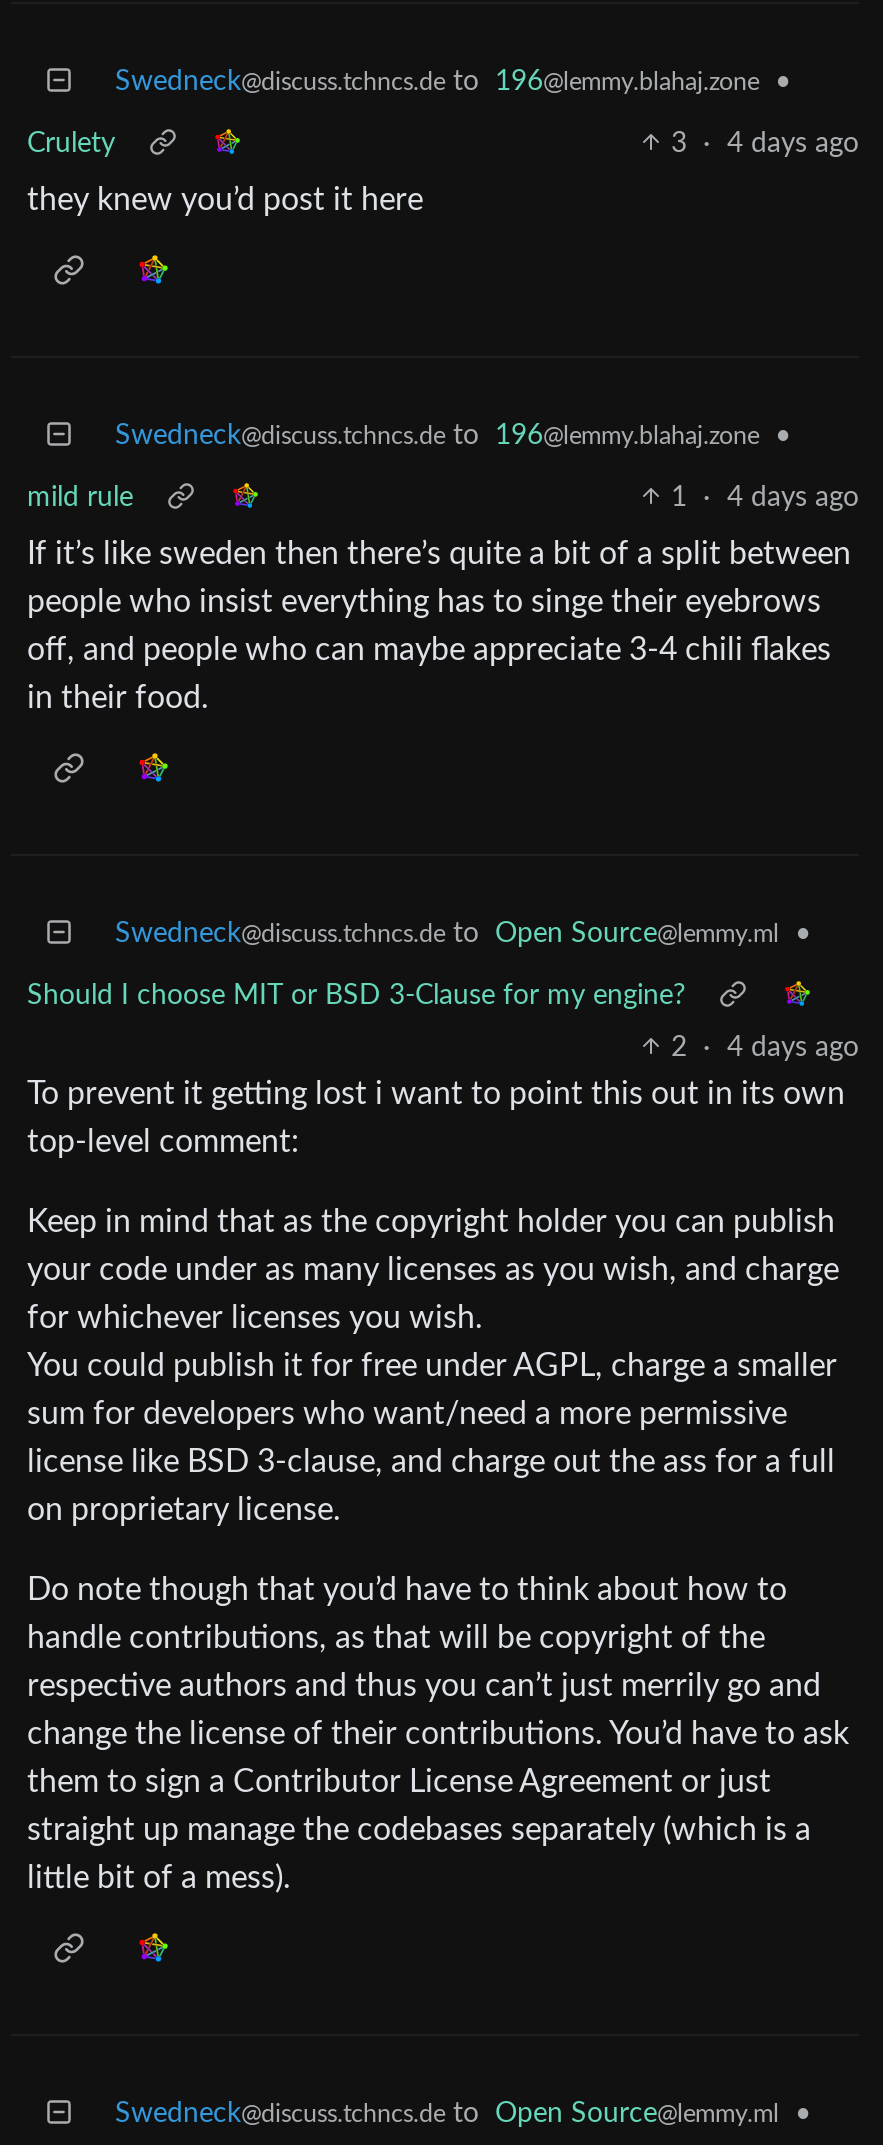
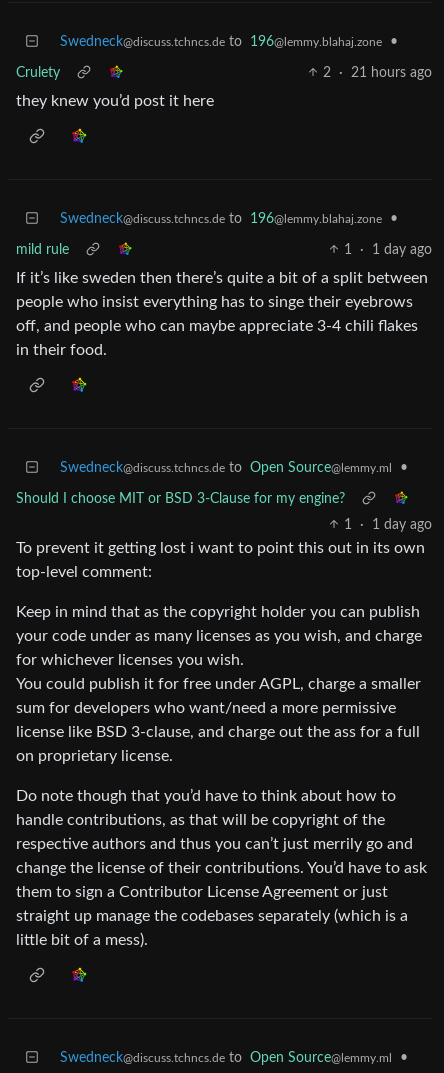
[671,129,859,157] 3 · 4 days ago -> [323,66,432,80] 2 · 21 hours ago
[671,483,859,511] 1 · 4 days ago -> [344,243,432,257] 1 · 1 day ago
[671,1033,859,1061] 2 · 4 days ago -> [344,518,432,532] 1 · 1 day ago

